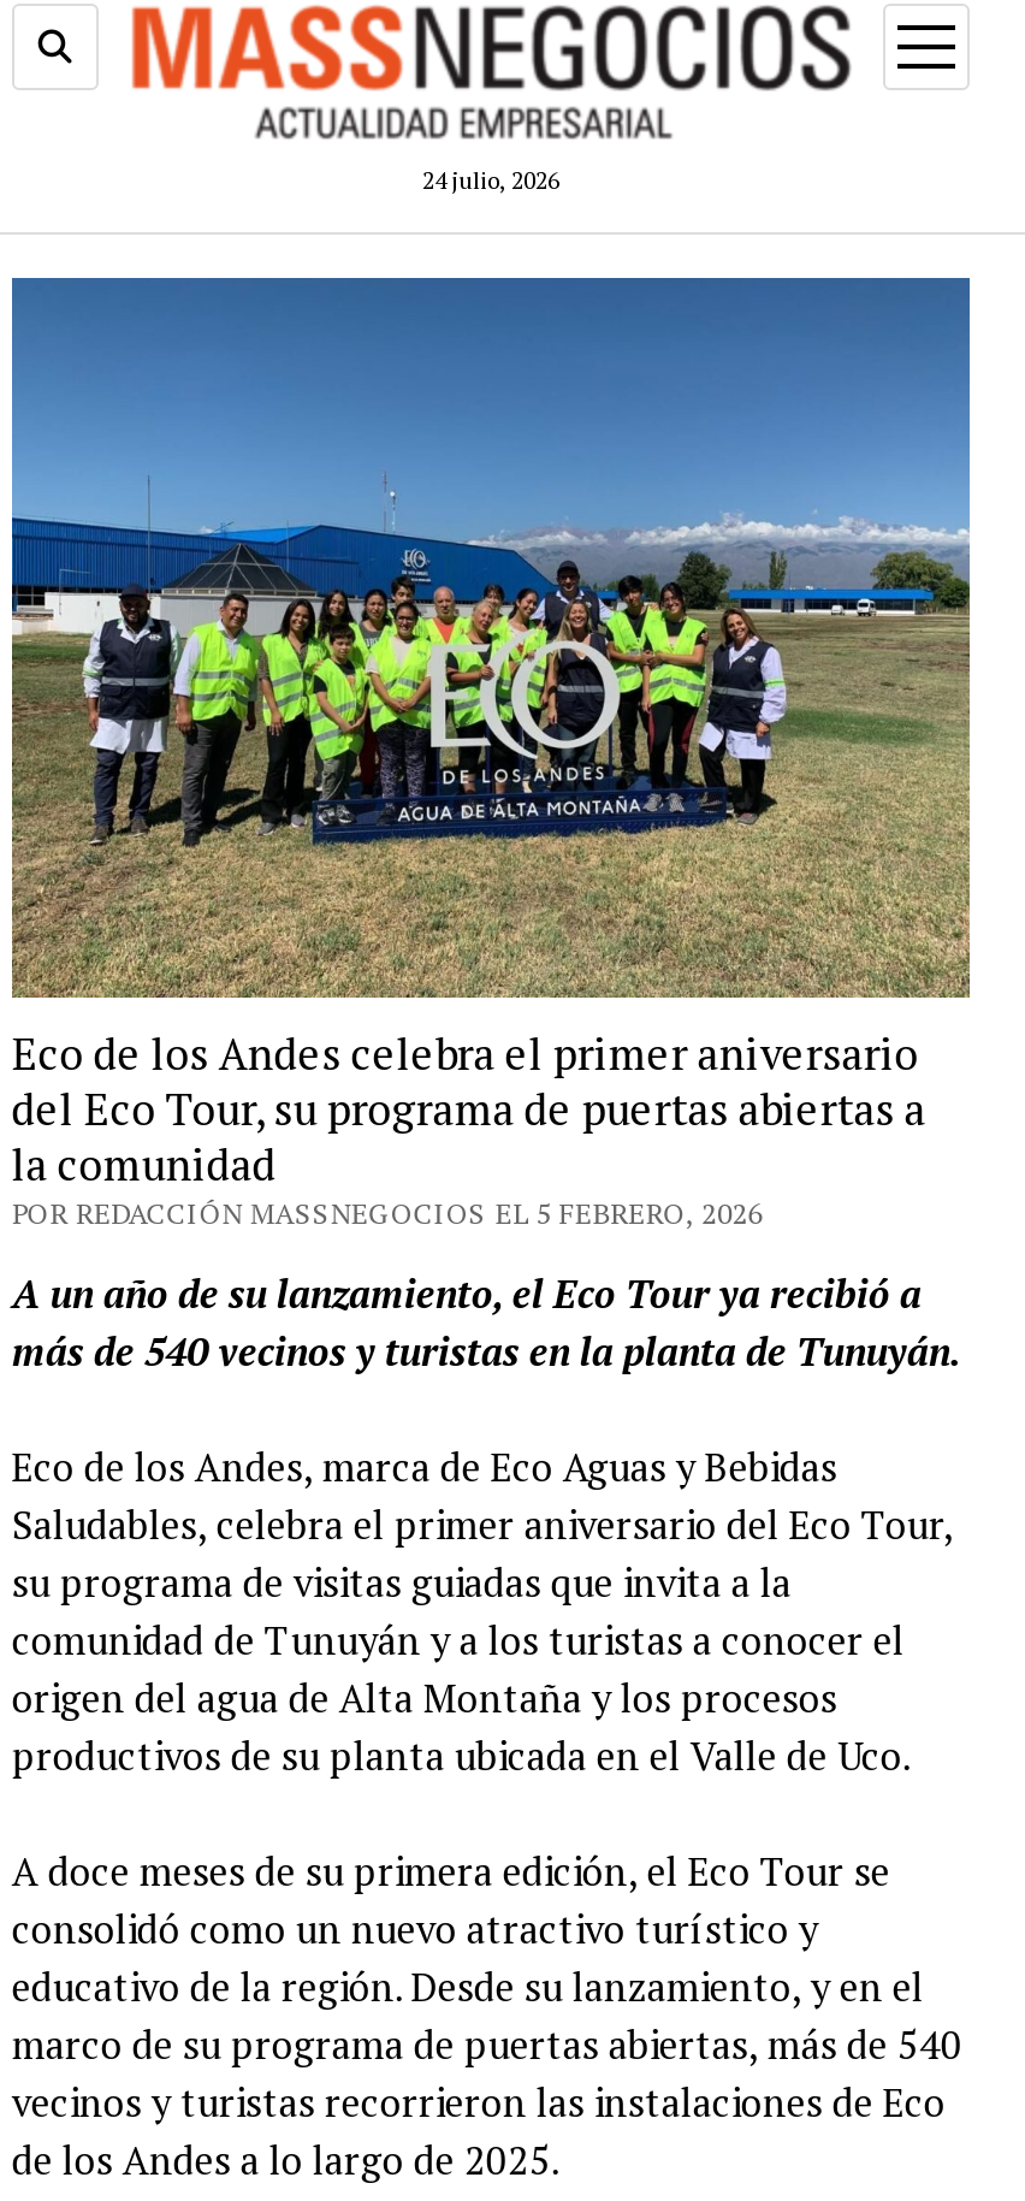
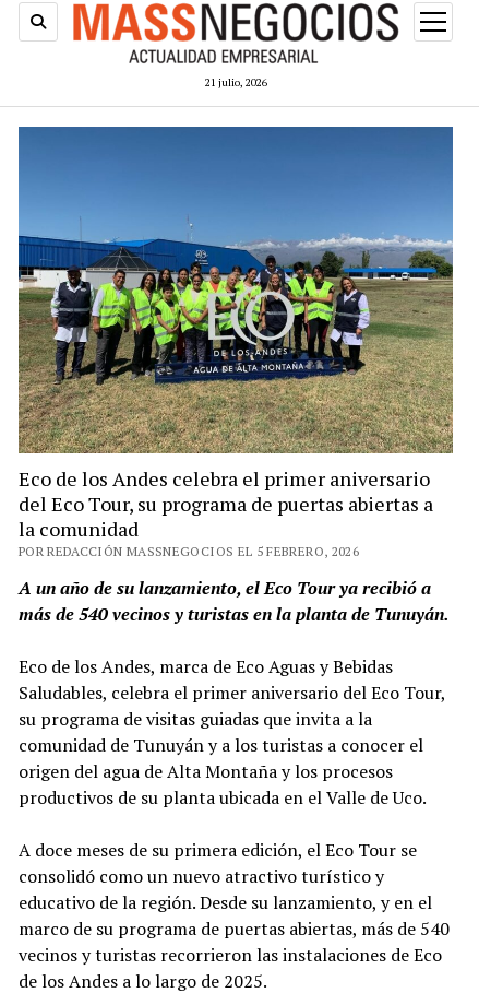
[422,165,559,196] 24 julio, 2026 -> [205,75,267,90] 21 julio, 2026

